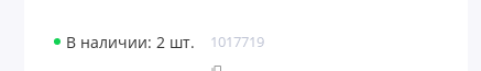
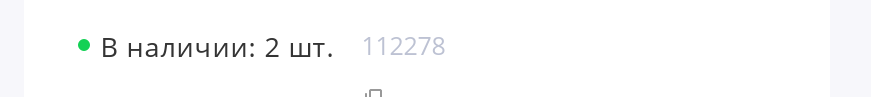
[66,33,264,53] В наличии: 2 шт. 1017719 -> [100,30,445,66] В наличии: 2 шт. 112278

